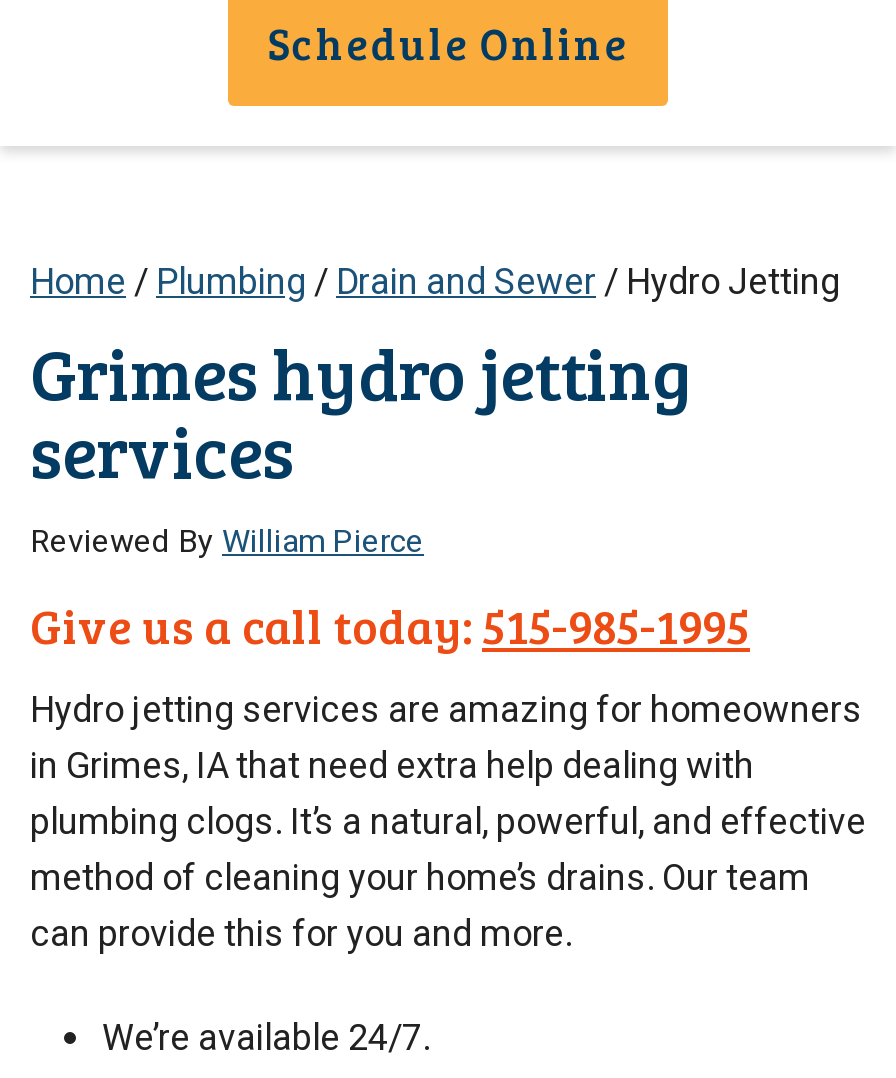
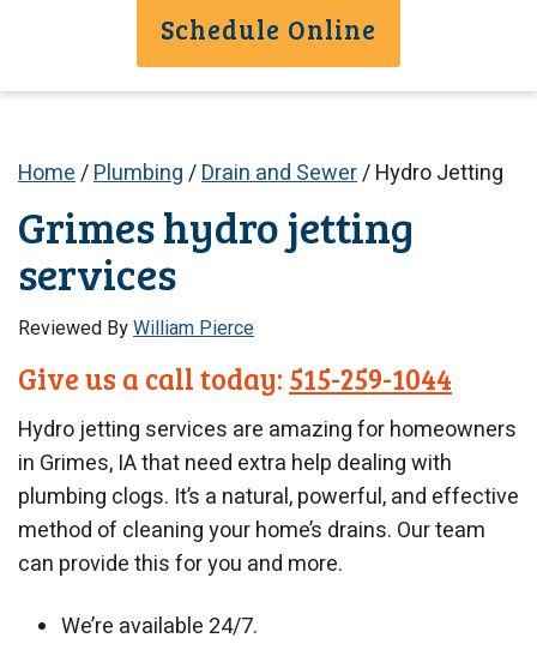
[30,591,750,657] Give us a call today: 515-985-1995 -> [18,358,452,398] Give us a call today: 515-259-1044

